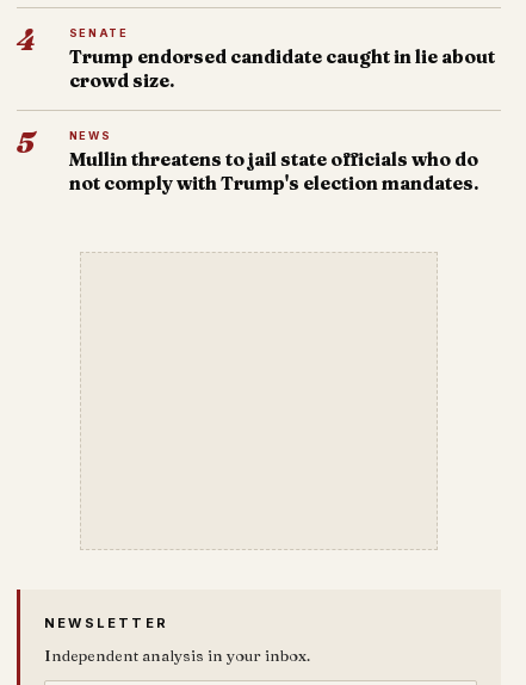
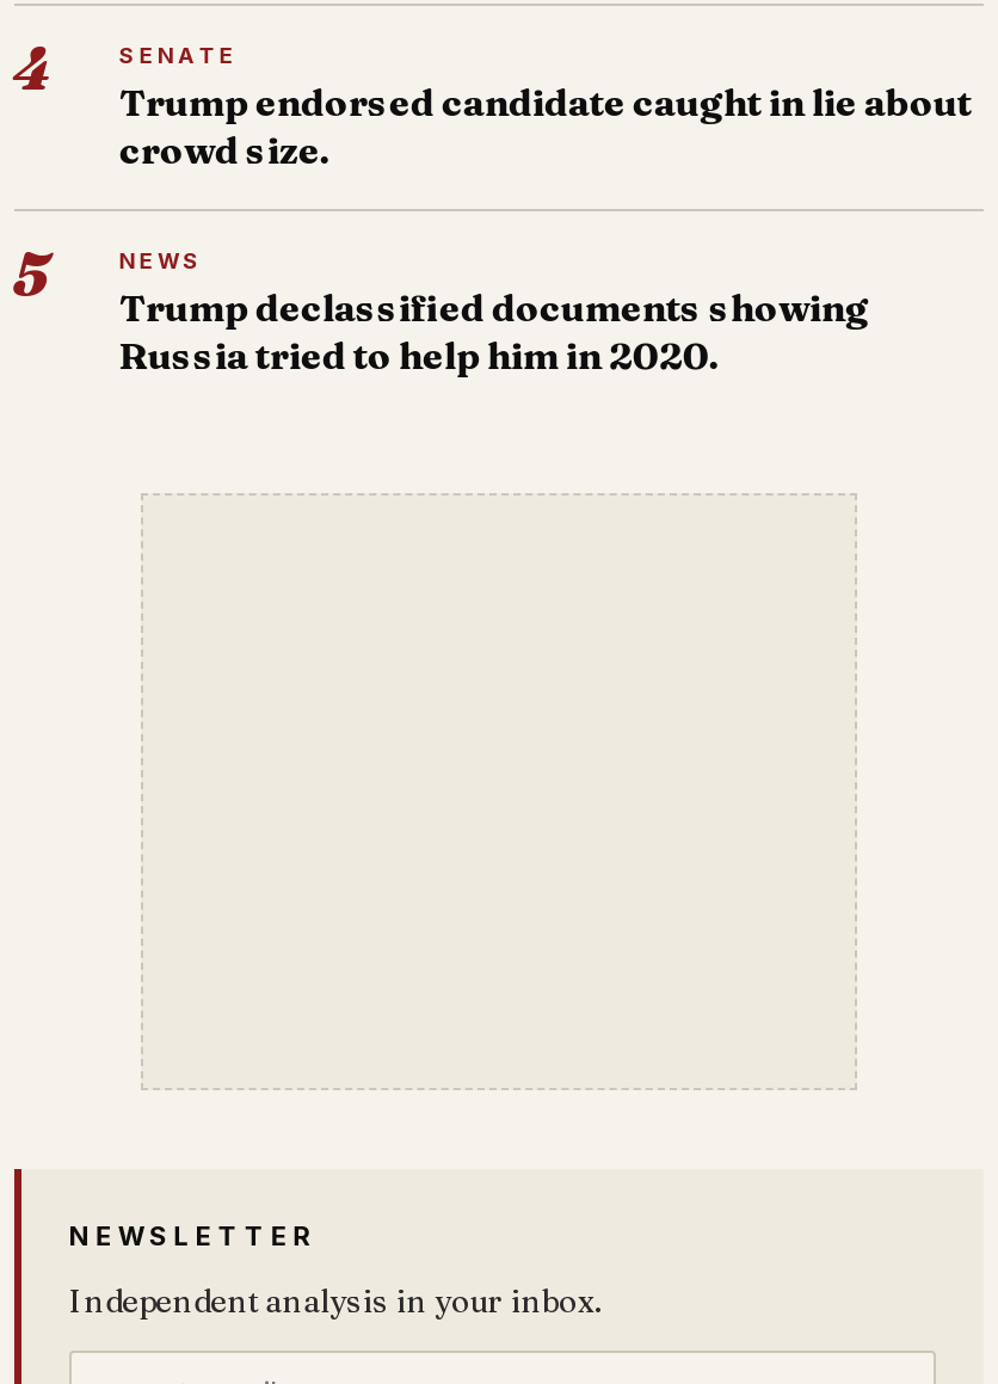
[69,148,478,195] Mullin threatens to jail state officials who do | not comply with Trump's election mandates. -> [119,286,869,379] Trump declassified documents showing | Russia tried to help him in 2020.

